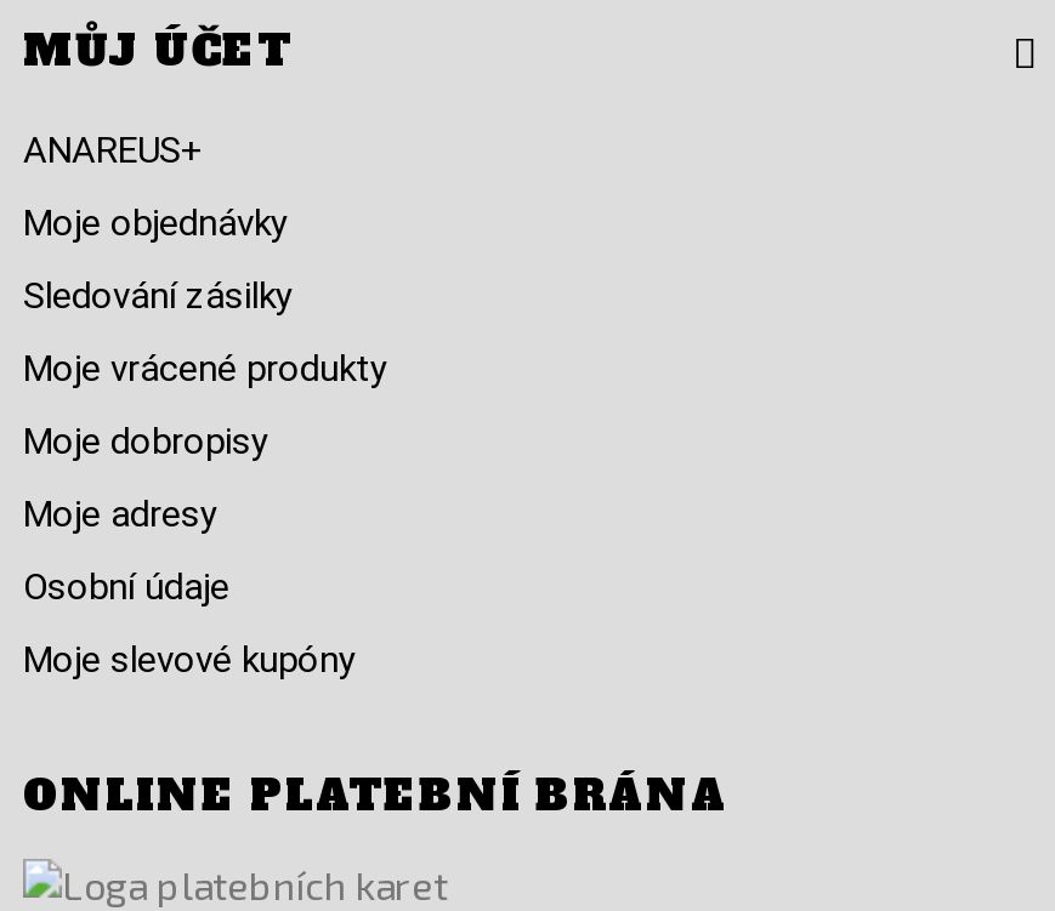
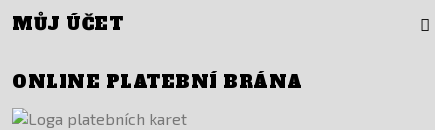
[23,129,387,682] ANAREUS+ | Moje objednávky | Sledování zásilky | Moje vrácené produkty | Moje dobropisy | Moje adresy | Osobní údaje | Moje slevové kupóny -> none

